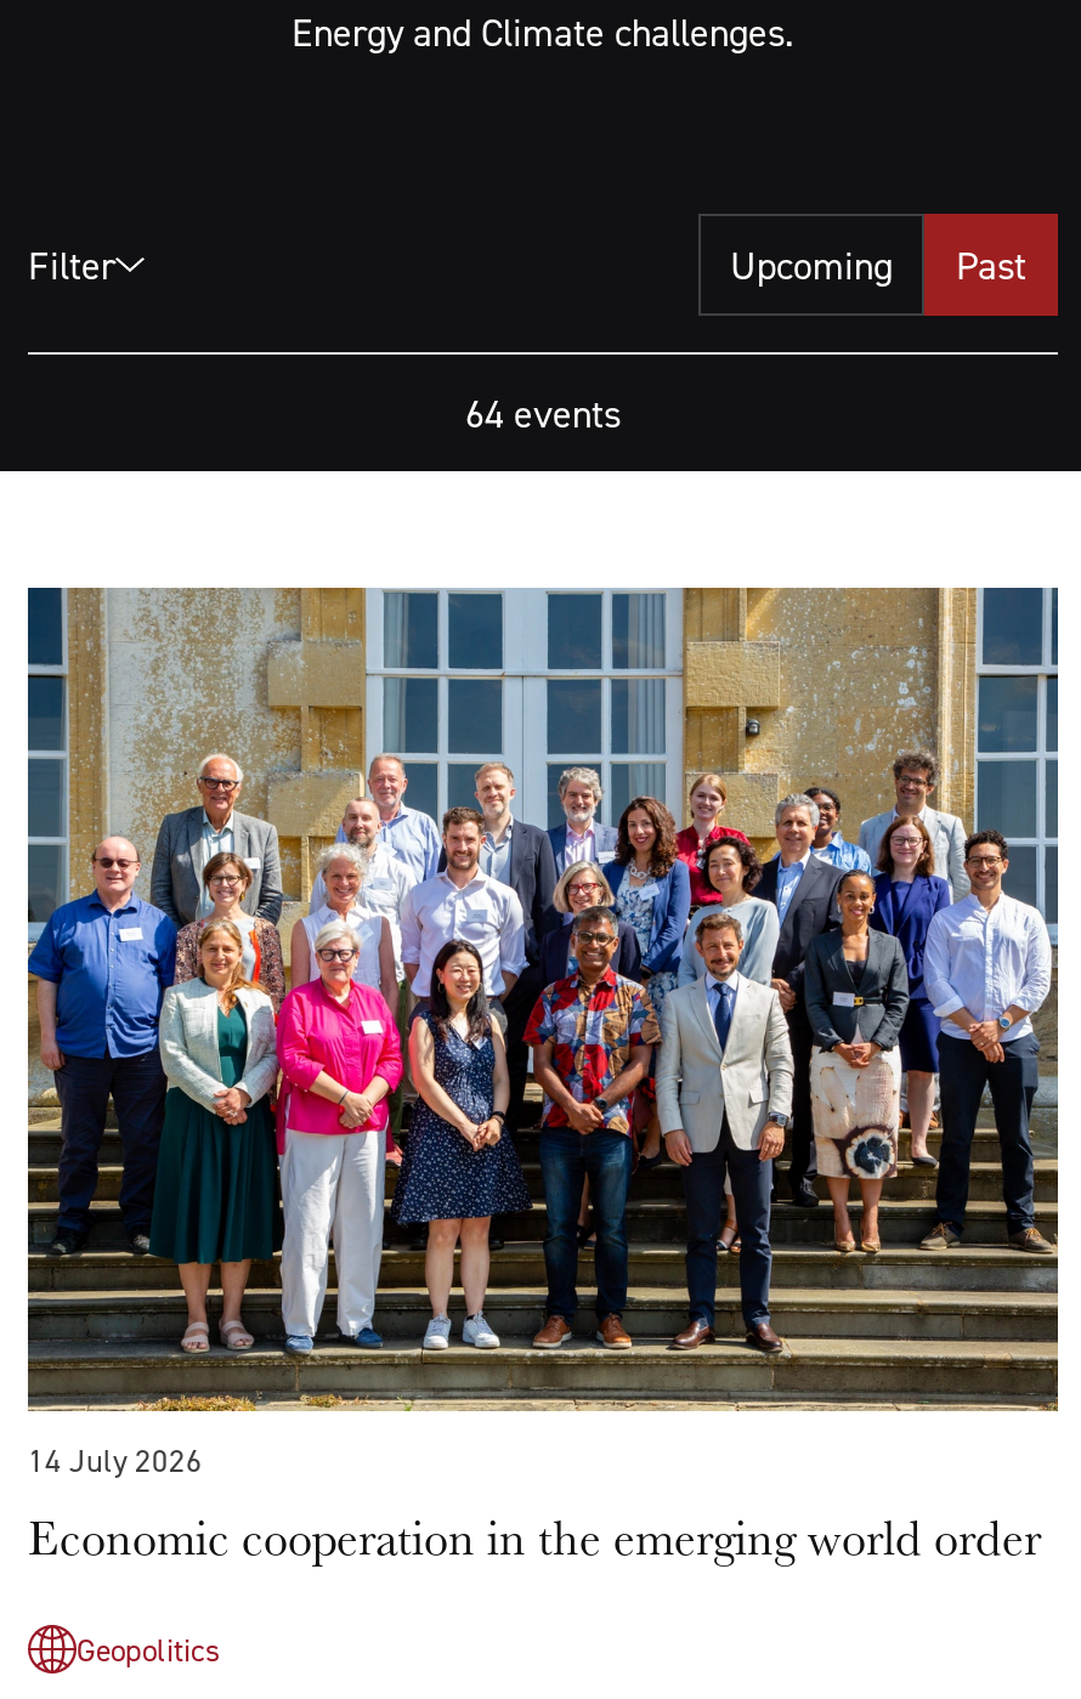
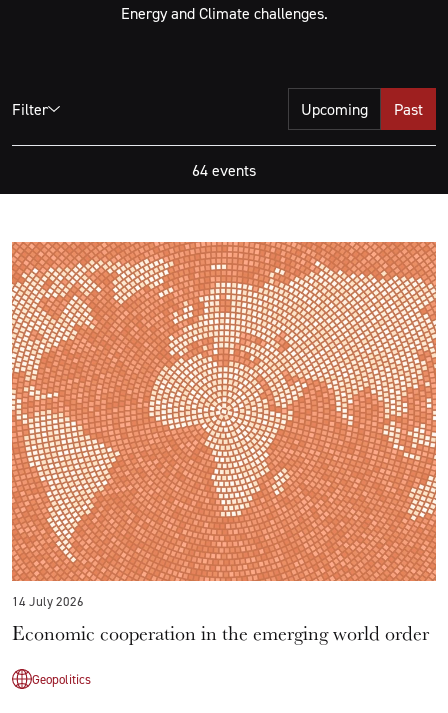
[26,585,1060,1414] [image] -> [11,241,437,582] [image]

